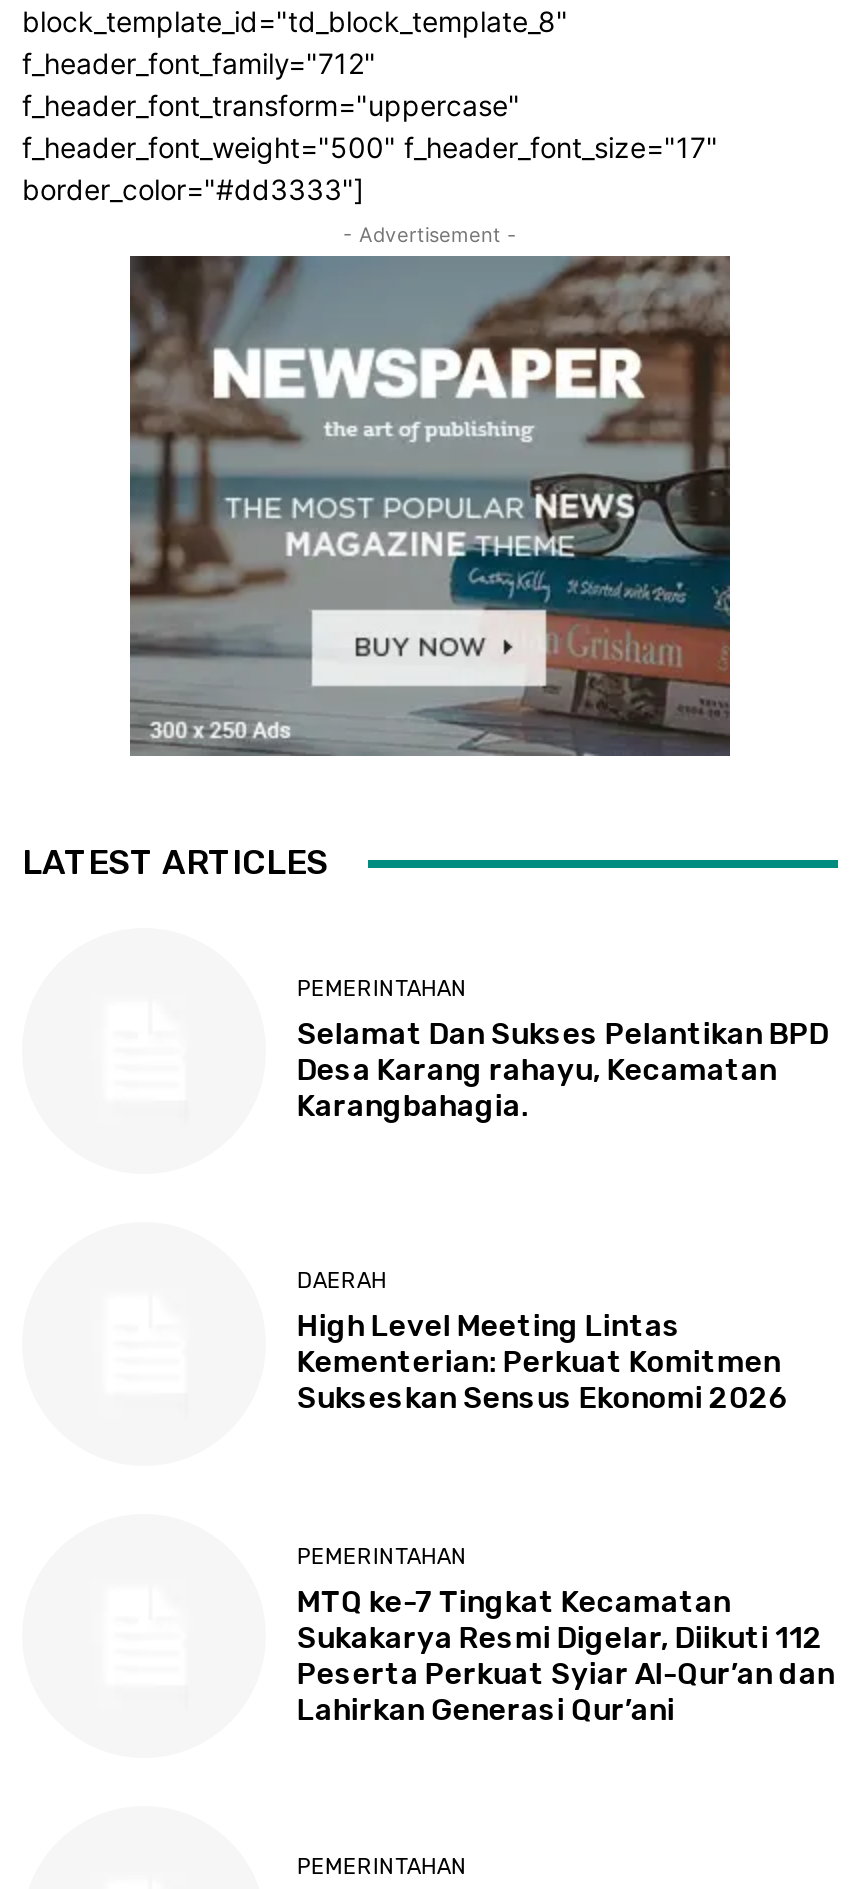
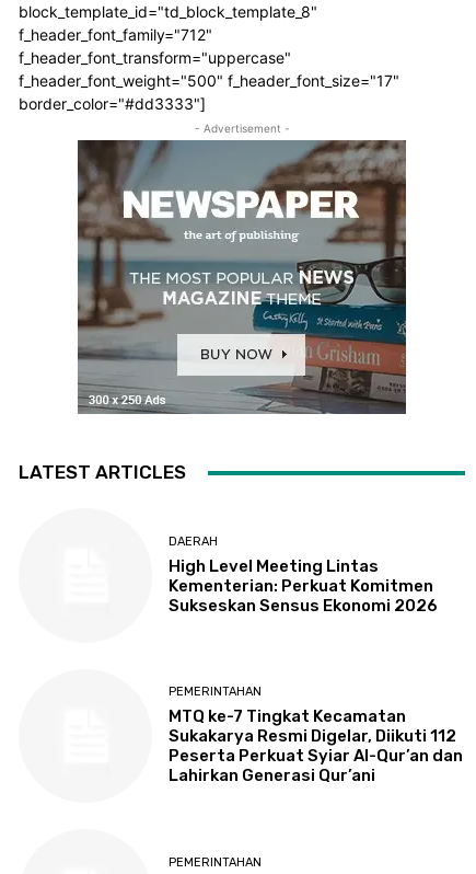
[297,976,829,1124] PEMERINTAHAN | Selamat Dan Sukses Pelantikan BPD | Desa Karang rahayu, Kecamatan | Karangbahagia. -> none

